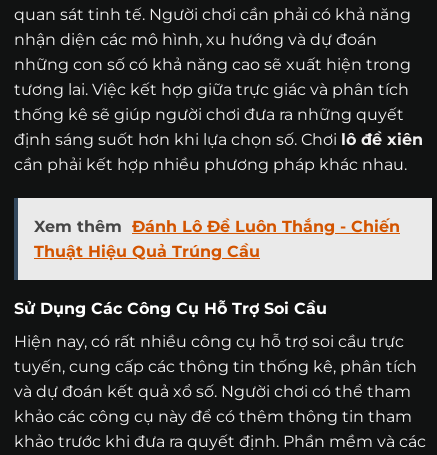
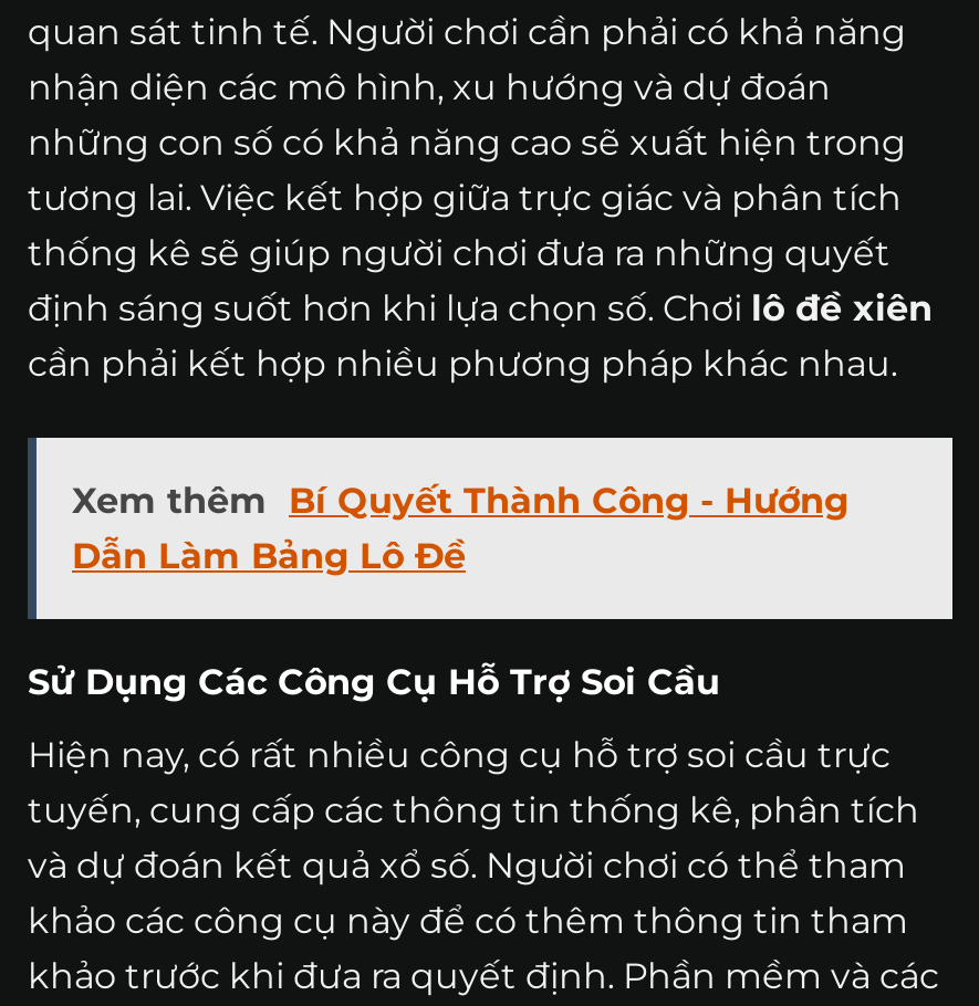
[34,217,400,261] Xem thêm Đánh Lô Đề Luôn Thắng - Chiến | Thuật Hiệu Quả Trúng Cầu -> [72,479,848,576] Xem thêm Bí Quyết Thành Công - Hướng | Dẫn Làm Bảng Lô Đề

